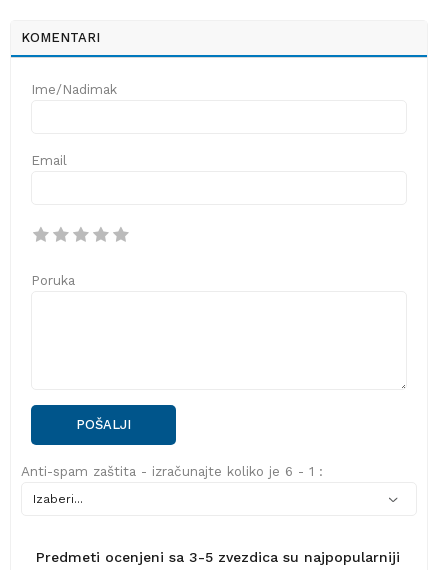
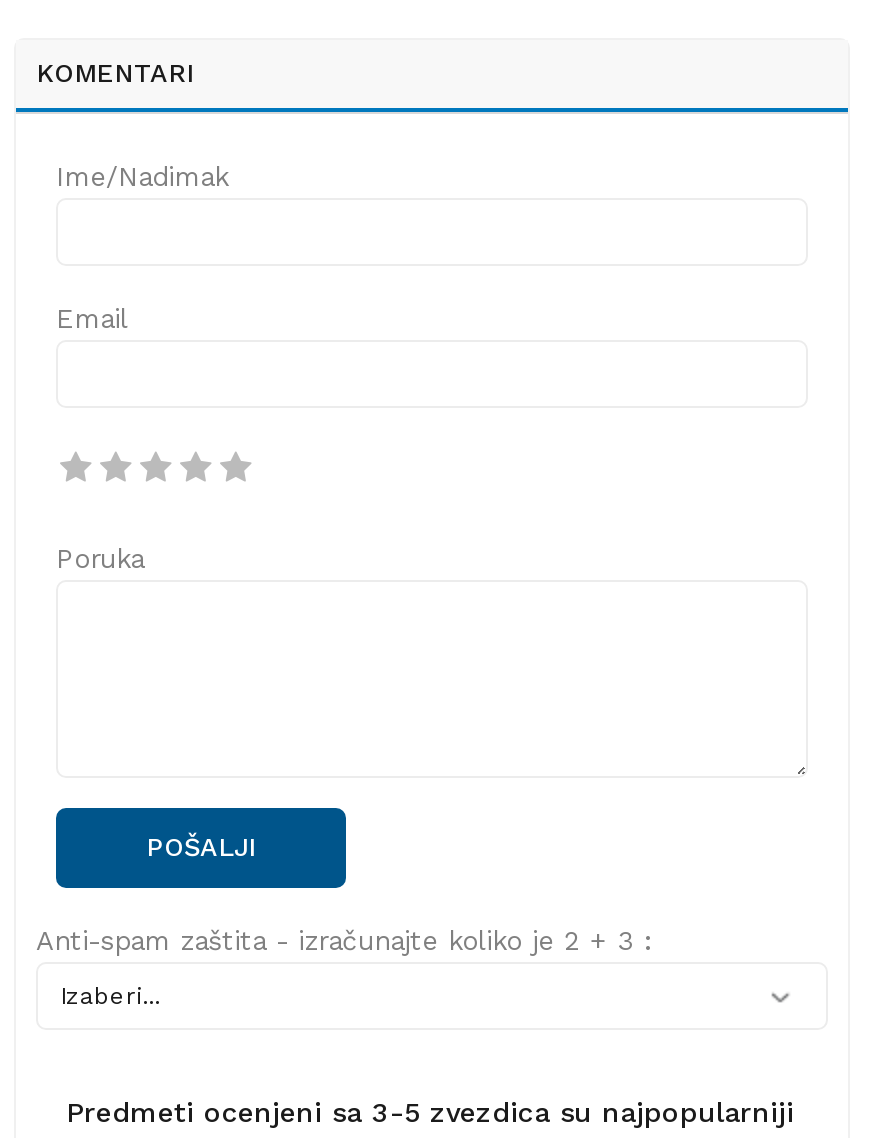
[21,463,323,479] Anti-spam zaštita - izračunajte koliko je 6 - 1 : -> [36,925,652,957] Anti-spam zaštita - izračunajte koliko je 2 + 3 :

